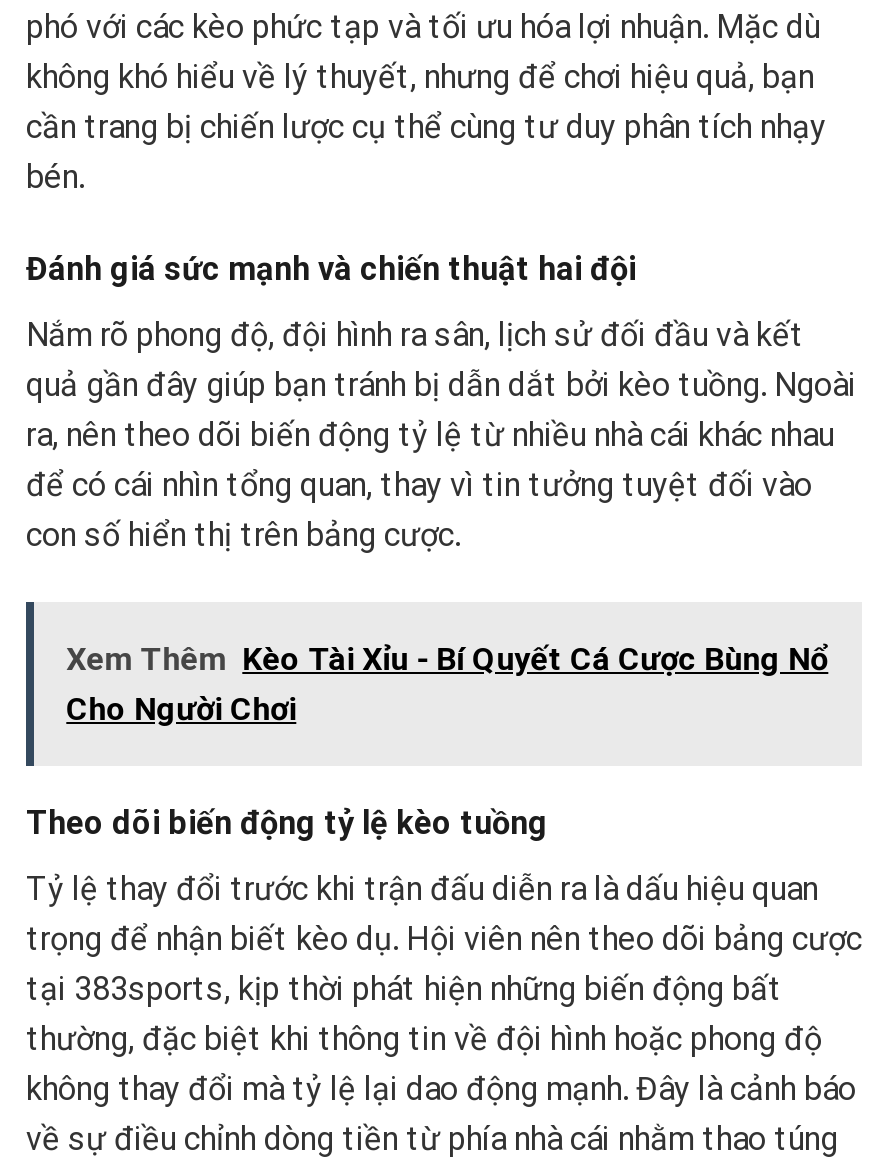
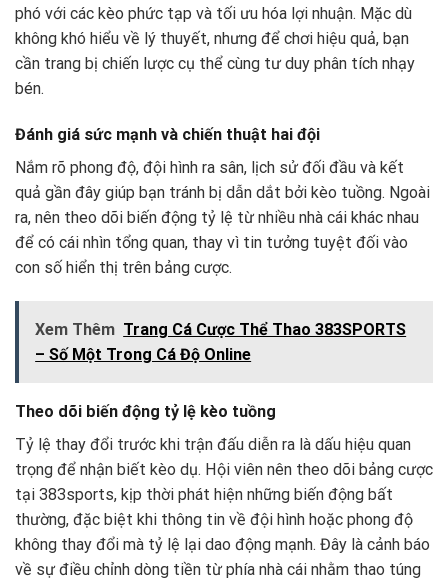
[66,640,828,728] Xem Thêm Kèo Tài Xỉu - Bí Quyết Cá Cược Bùng Nổ | Cho Người Chơi -> [35,320,406,364] Xem Thêm Trang Cá Cược Thể Thao 383SPORTS | – Số Một Trong Cá Độ Online

